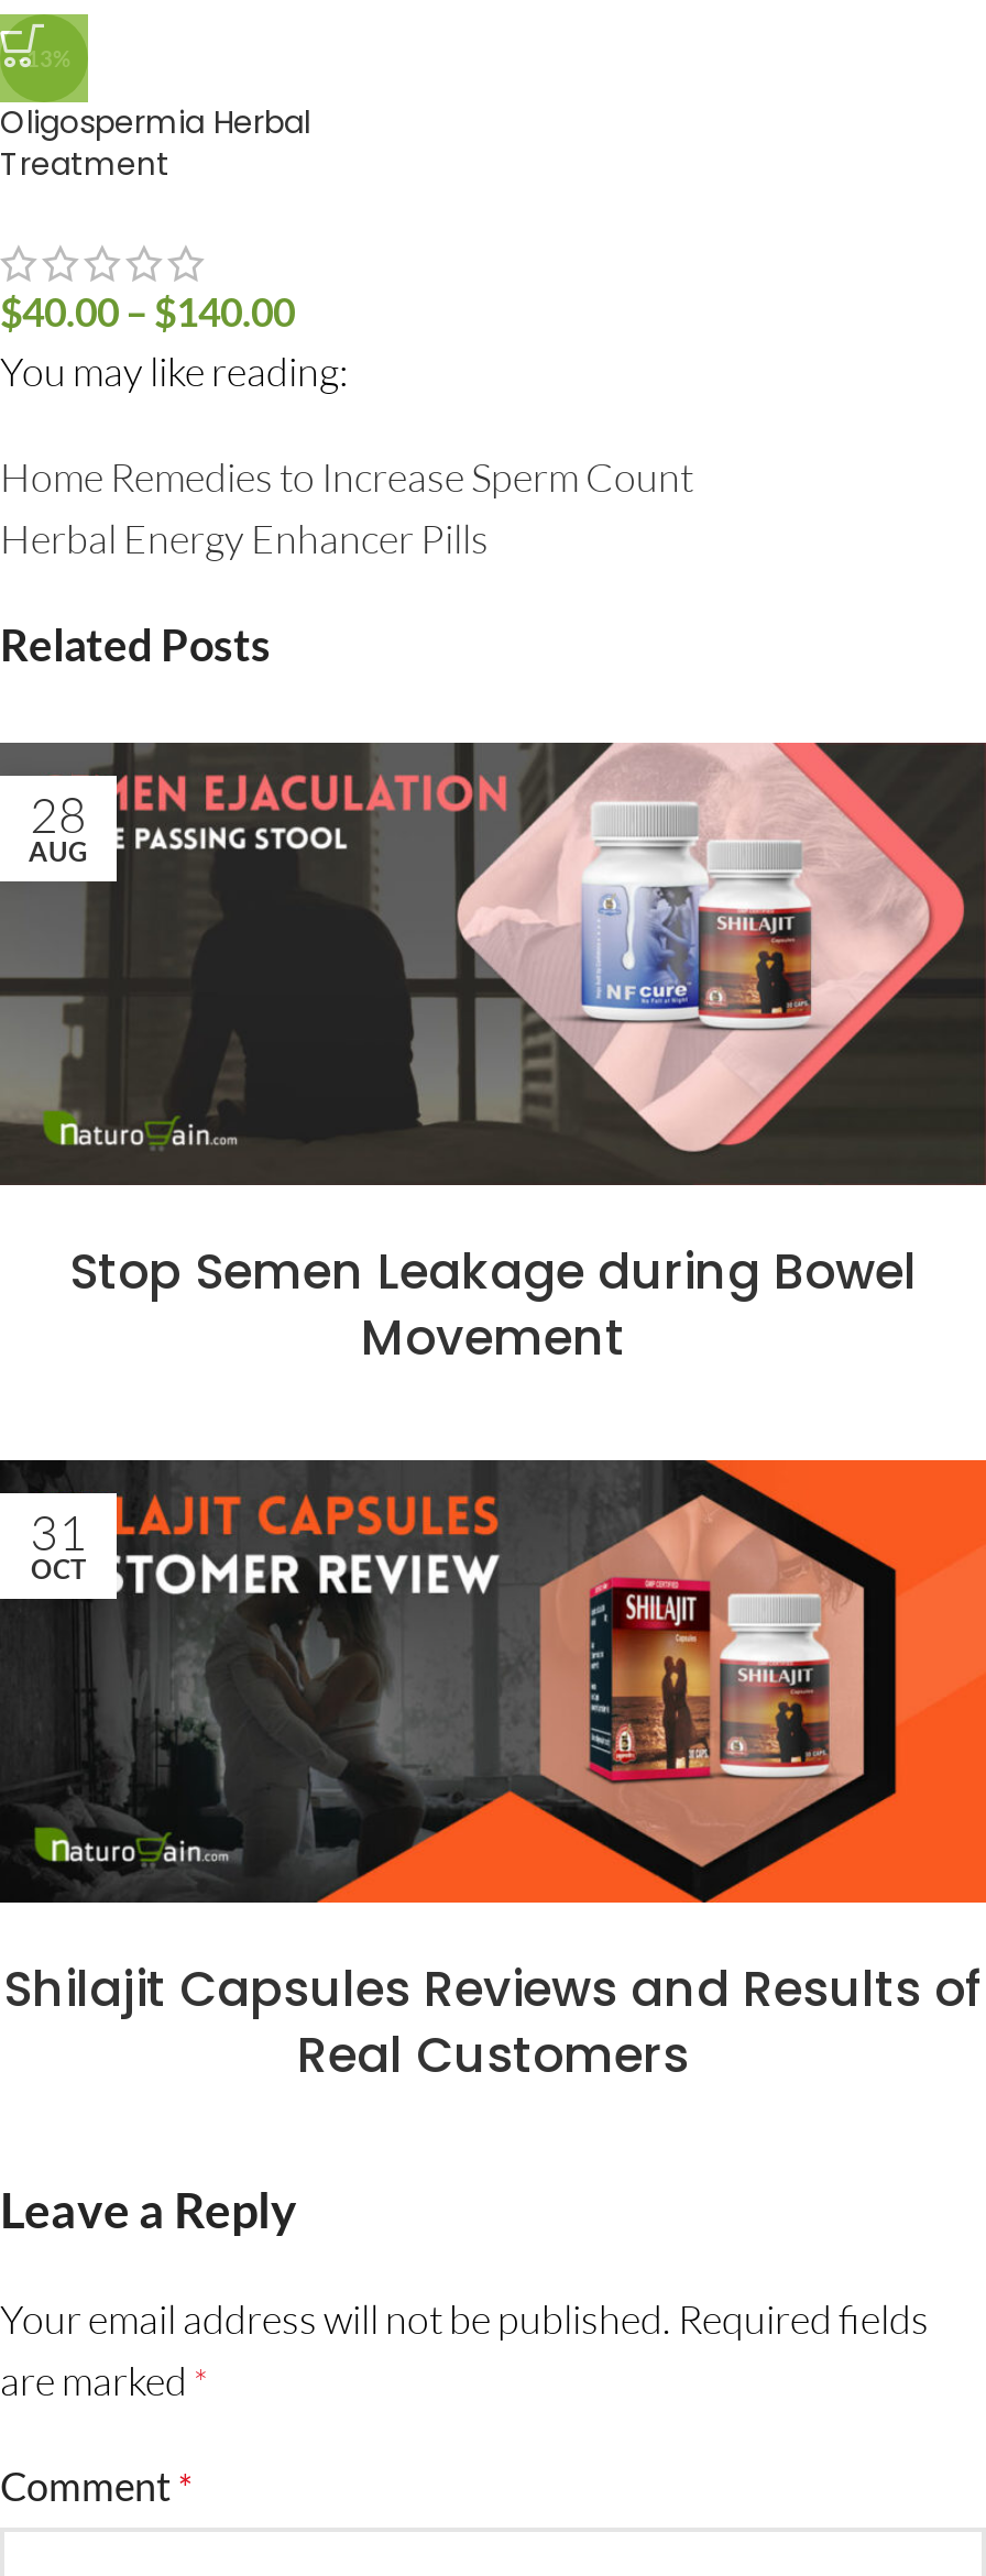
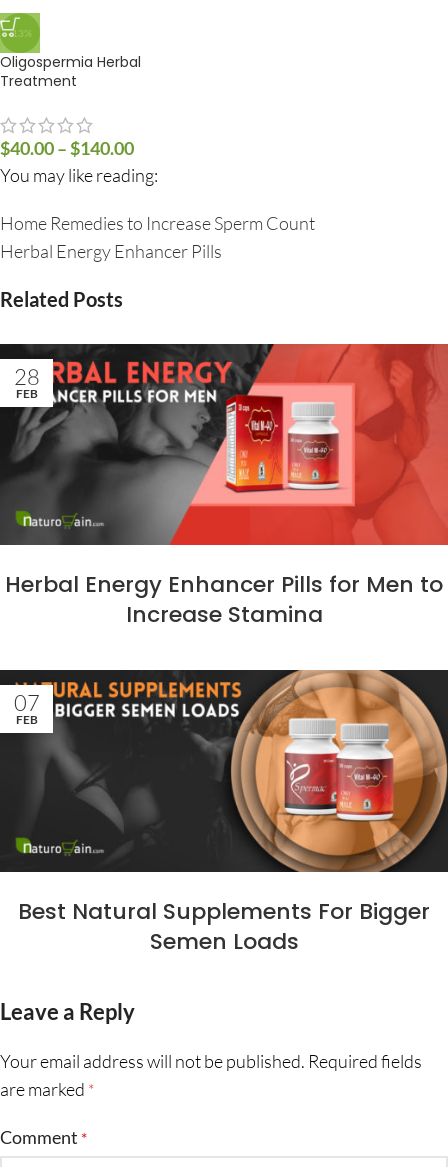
[7,742,979,1186] [image] | AUG -> [3,343,445,546] [image] | FEB
[69,1239,917,1373] Stop Semen Leakage during Bowel | Movement -> [5,569,443,630] Herbal Energy Enhancer Pills for Men to | Increase Stamina
[7,1459,979,1906] [image] | 31 | OCT -> [3,669,445,873] [image] | 07 | FEB
[3,1956,983,2090] Shilajit Capsules Reviews and Results of | Real Customers -> [18,896,430,957] Best Natural Supplements For Bigger | Semen Loads

